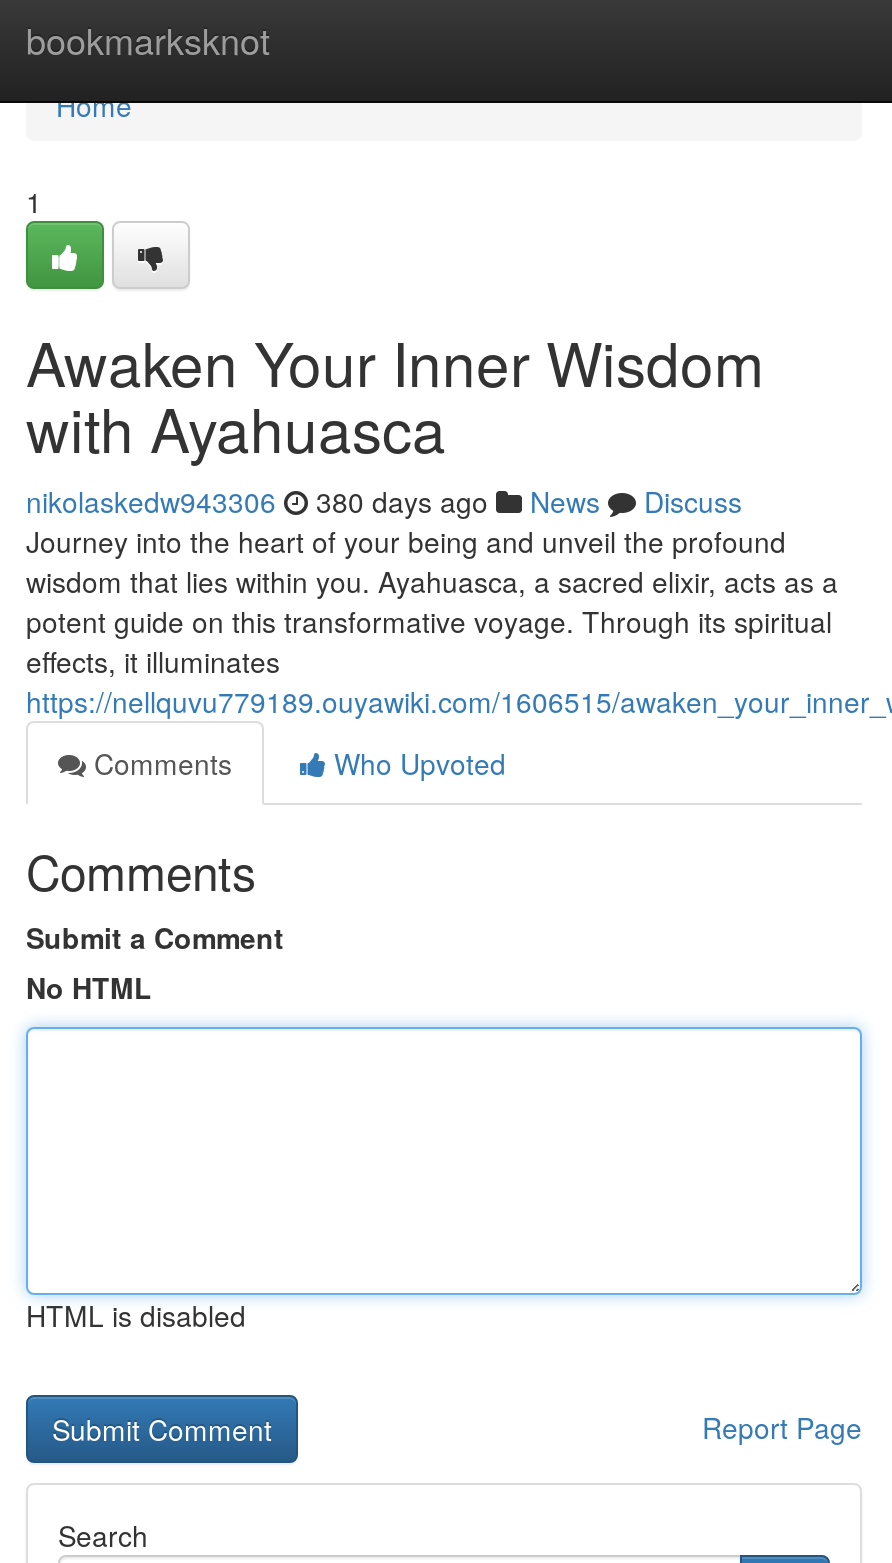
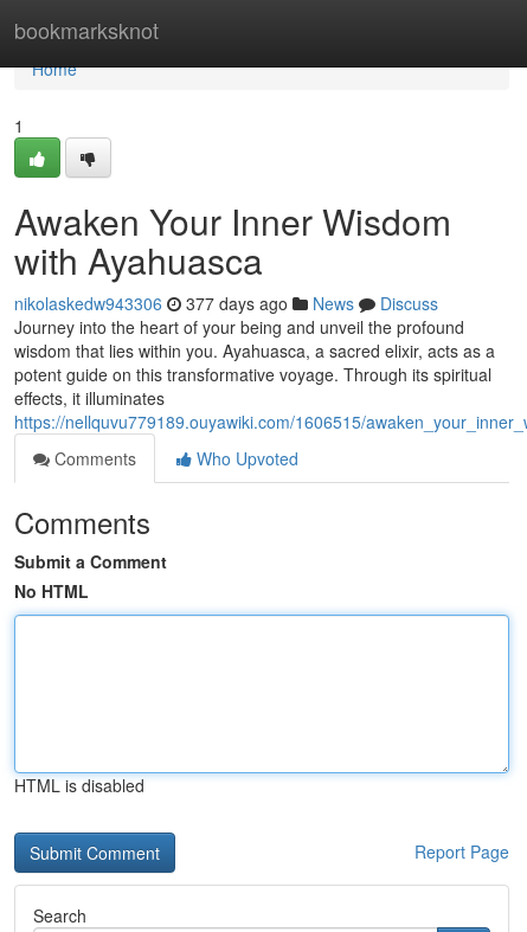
[26,481,742,521] nikolaskedw943306 380 days ago News Discuss -> [14,291,438,315] nikolaskedw943306 377 days ago News Discuss

